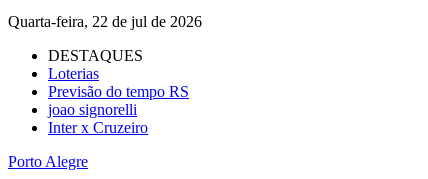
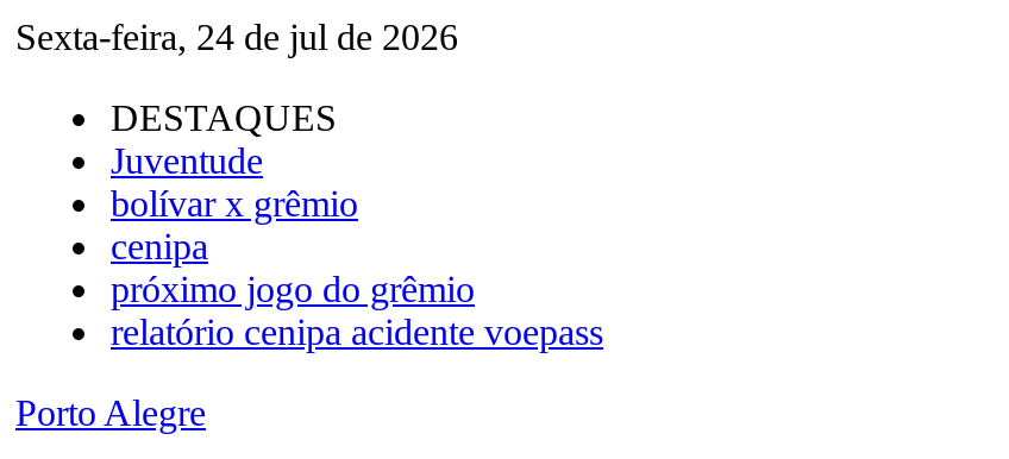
[8,13,202,30] Quarta-feira, 22 de jul de 2026 -> [15,17,458,57] Sexta-feira, 24 de jul de 2026
[48,65,189,136] Loterias | Previsão do tempo RS | joao signorelli | Inter x Cruzeiro -> [111,140,603,352] Juventude | bolívar x grêmio | cenipa | próximo jogo do grêmio | relatório cenipa acidente voepass

